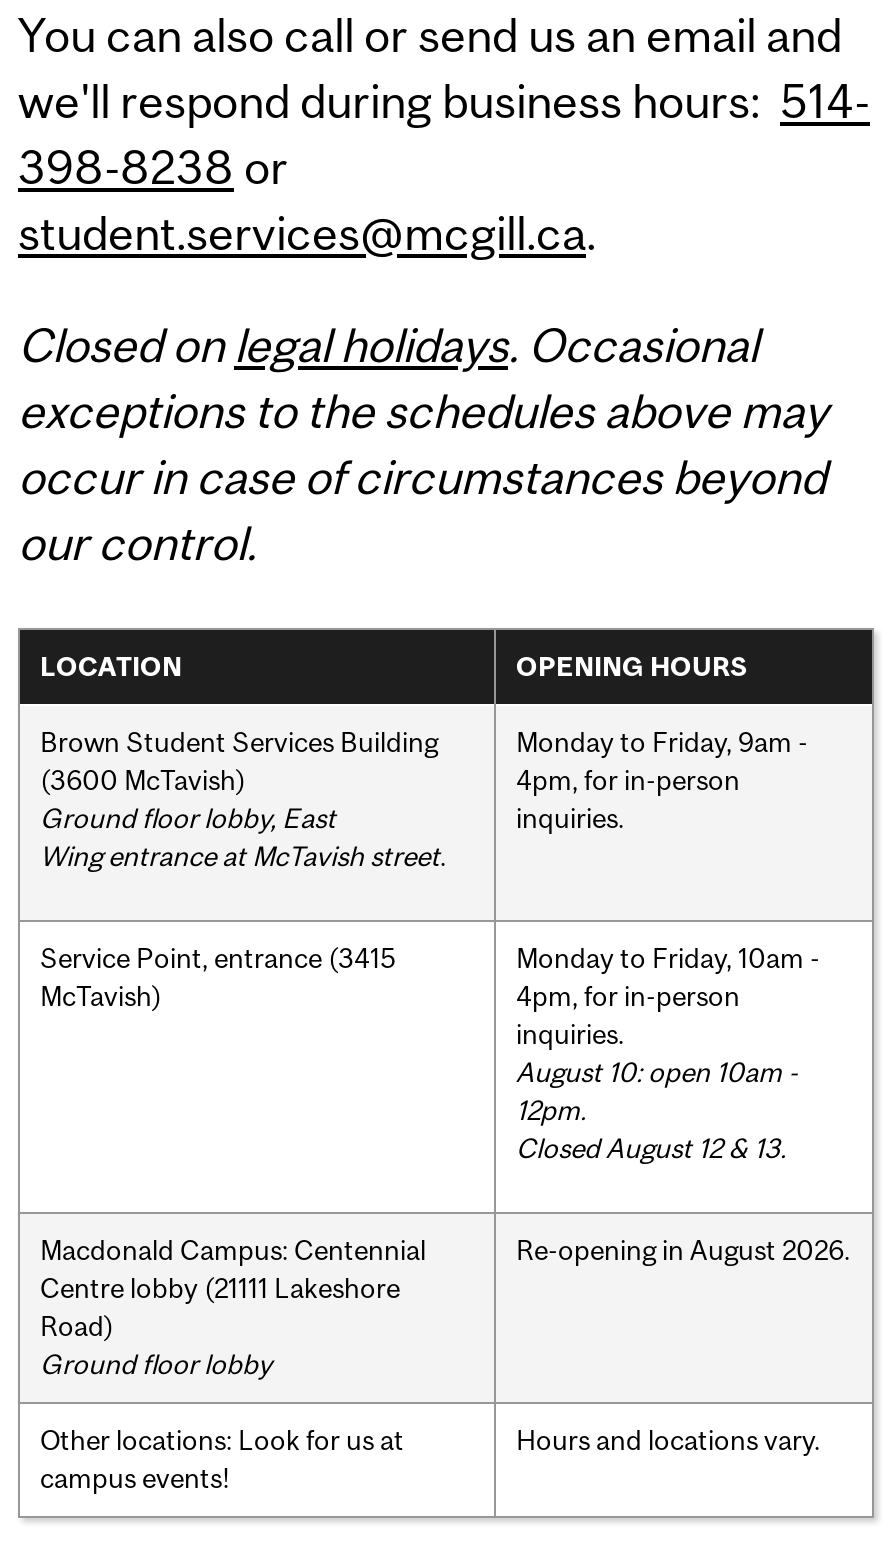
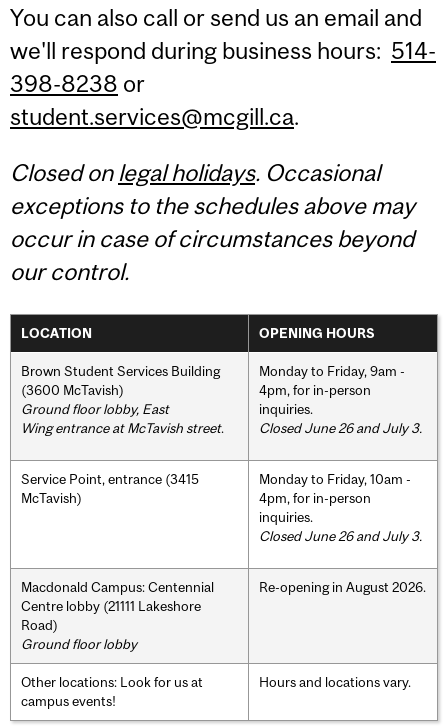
none -> [259,420,422,436] Closed June 26 and July 3.
[516,1055,798,1163] August 10: open 10am - | 12pm. | Closed August 12 & 13. -> [259,528,422,544] Closed June 26 and July 3.

